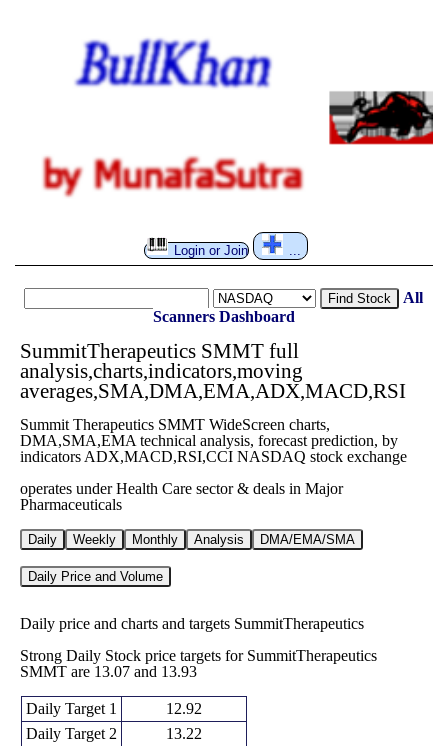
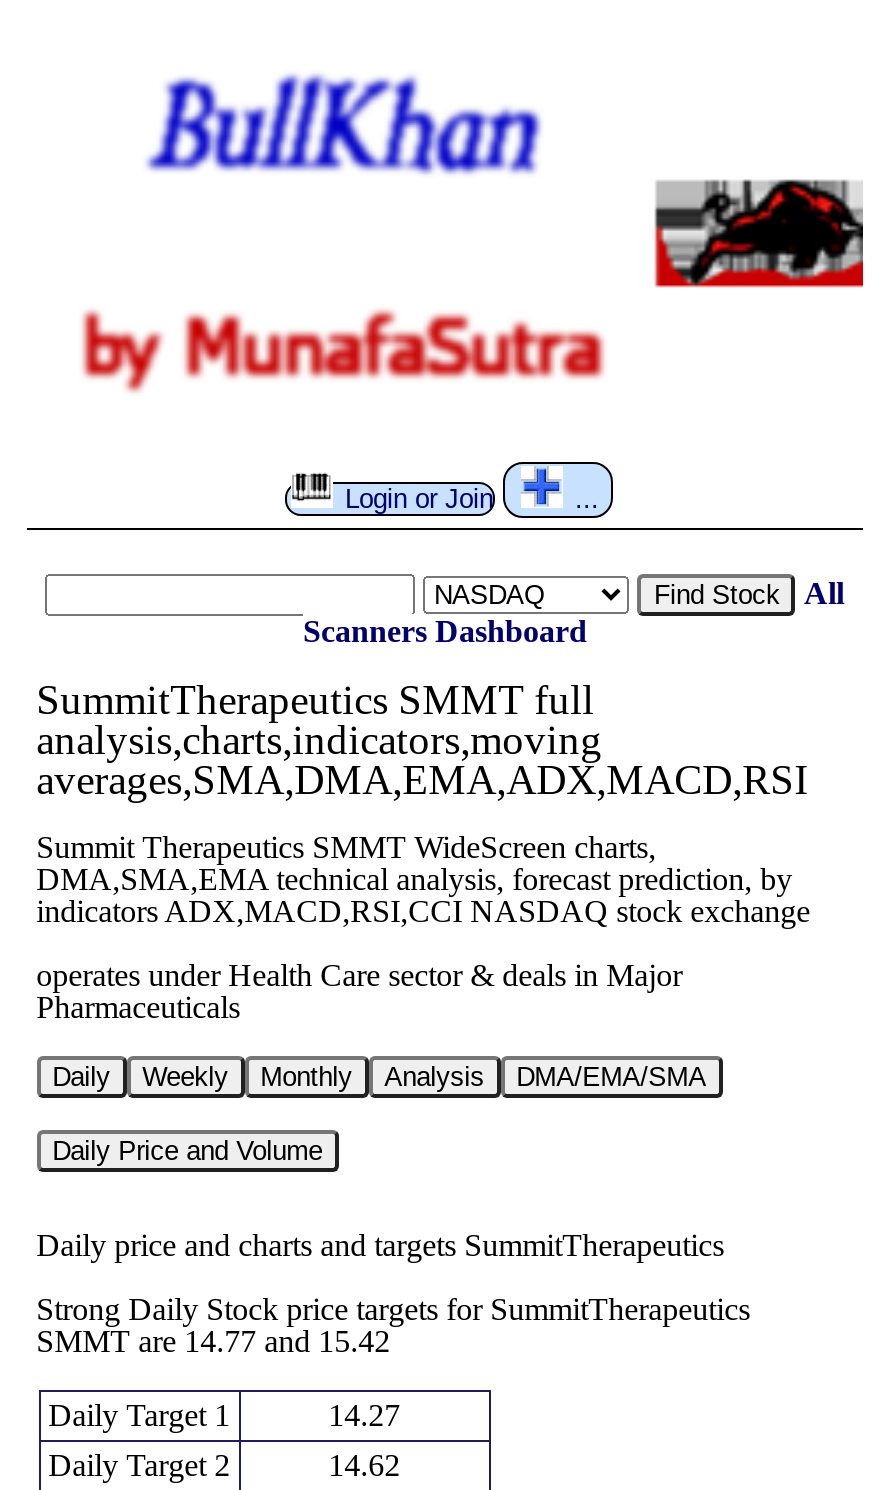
[20,663,197,680] SMMT are 13.07 and 13.93 -> [36,1324,390,1358] SMMT are 14.77 and 15.42
[166,700,202,717] 12.92 -> [328,1398,400,1432] 14.27
[166,725,202,742] 13.22 -> [328,1448,400,1482] 14.62

